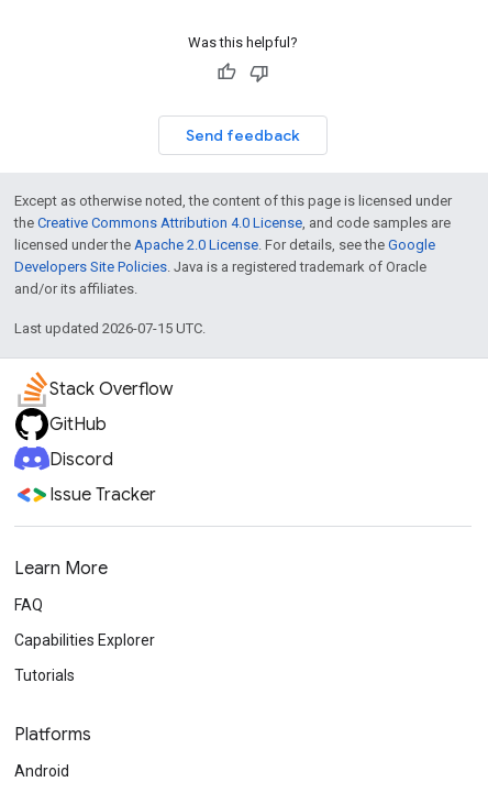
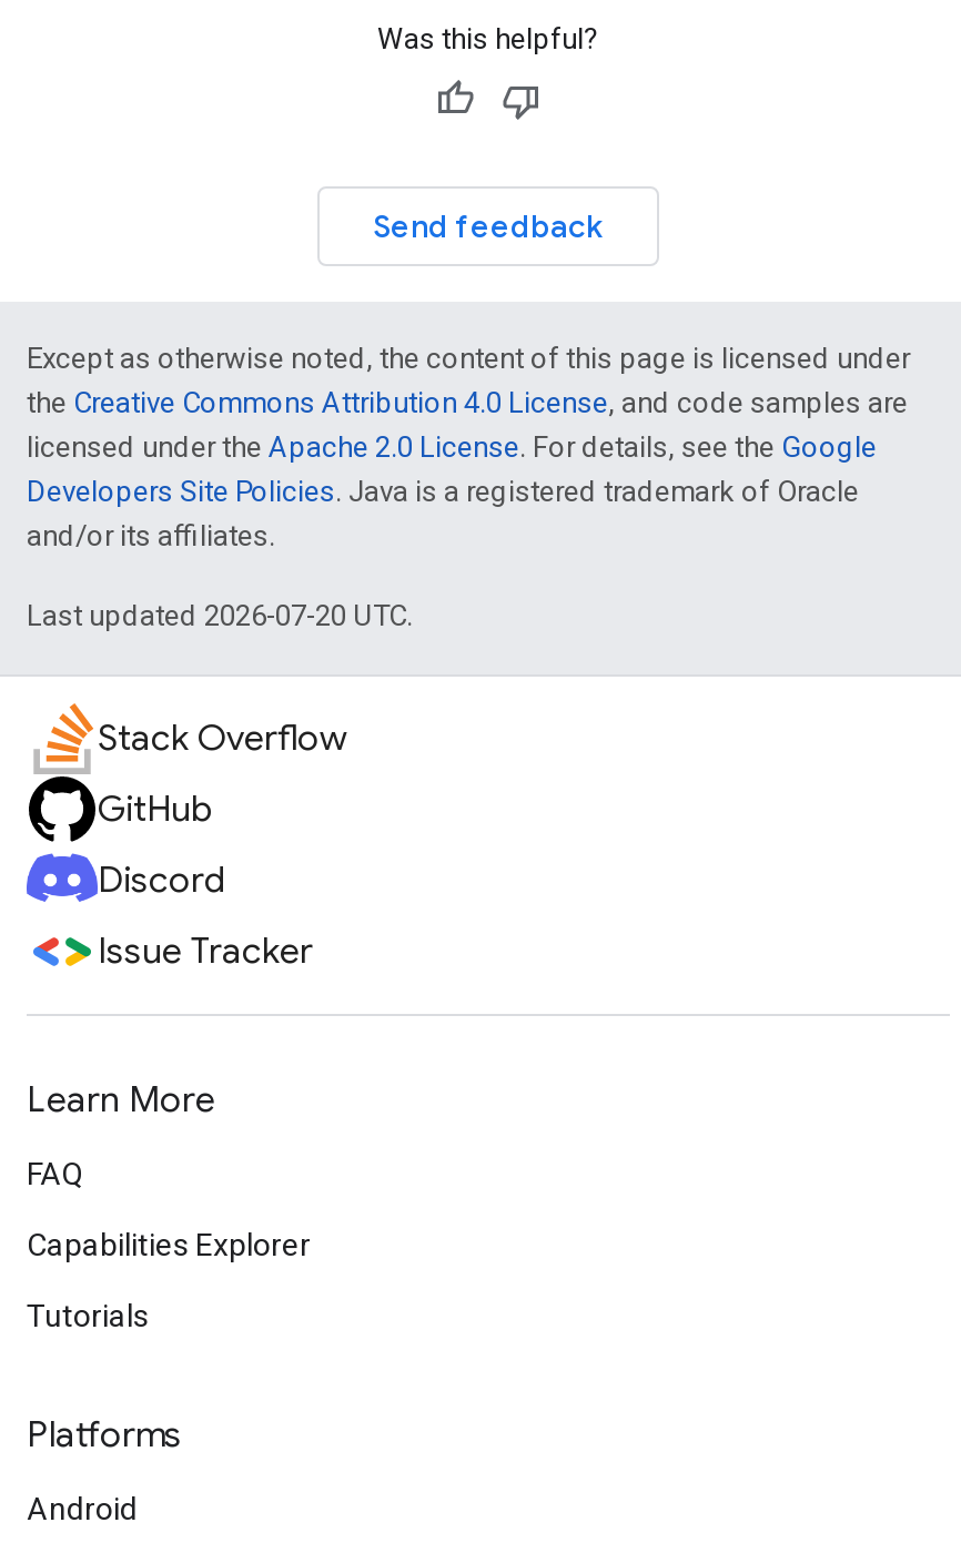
[14,320,206,337] Last updated 2026-07-15 UTC. -> [27,599,413,632] Last updated 2026-07-20 UTC.

